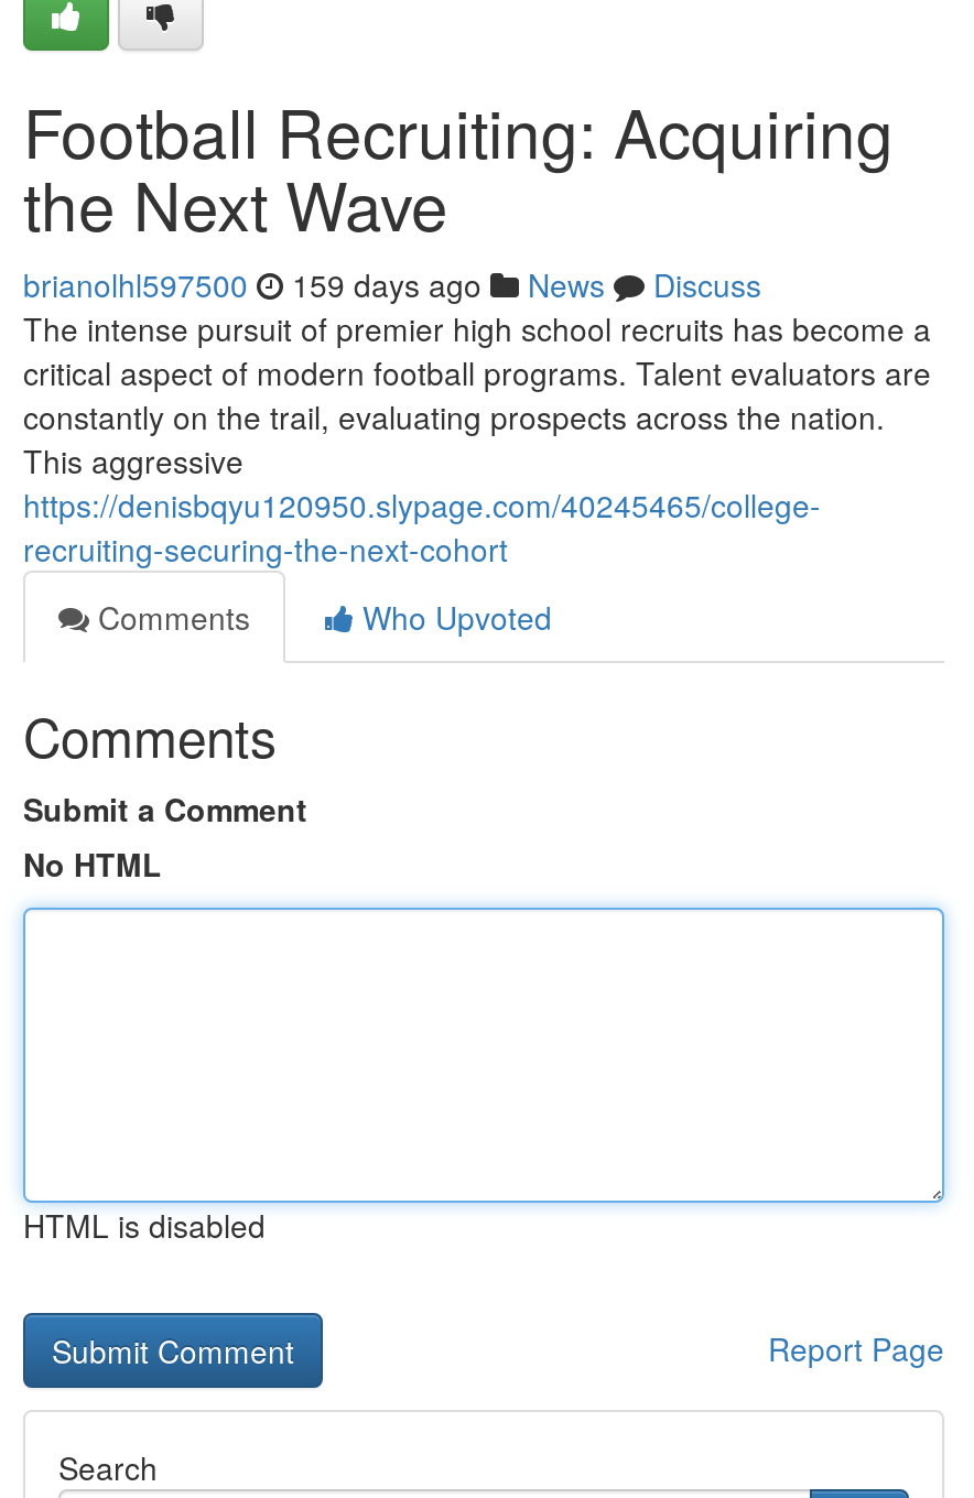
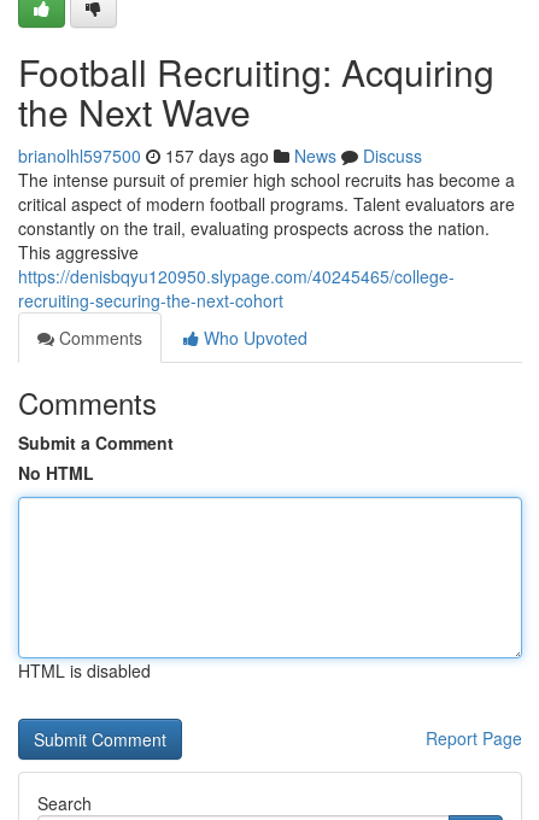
[23,262,761,306] brianolhl597500 159 days ago News Discuss -> [18,143,422,168] brianolhl597500 157 days ago News Discuss

